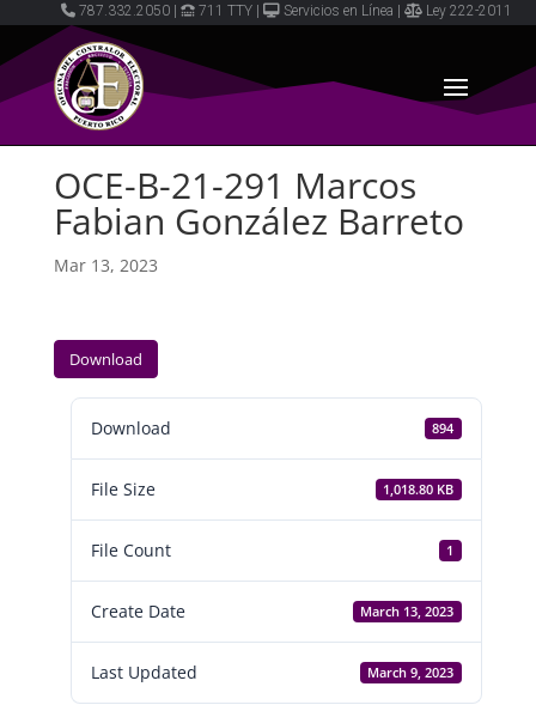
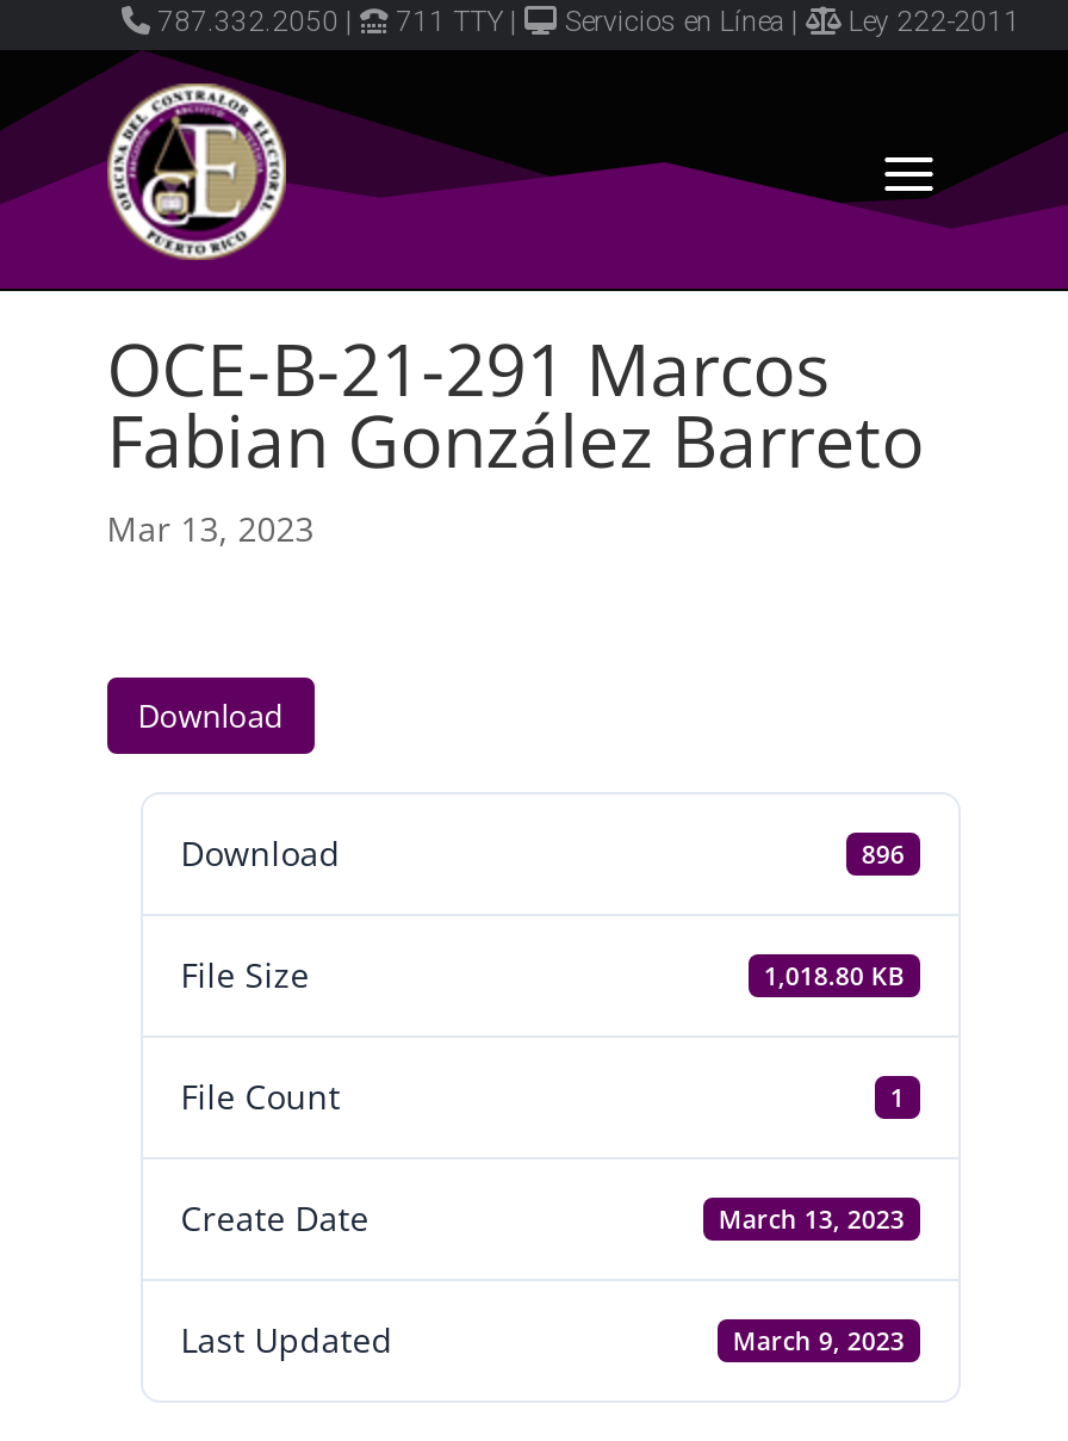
[432,420,454,437] 894 -> [862,837,904,871] 896

